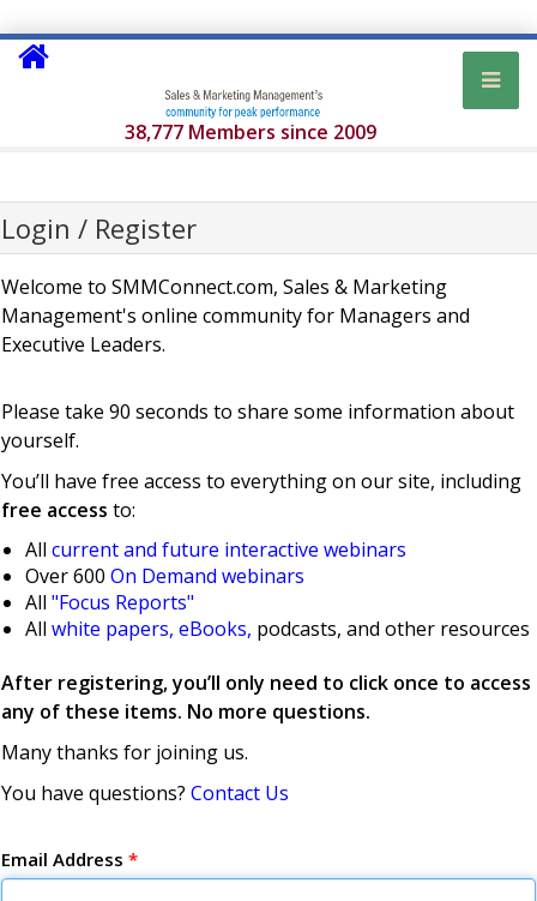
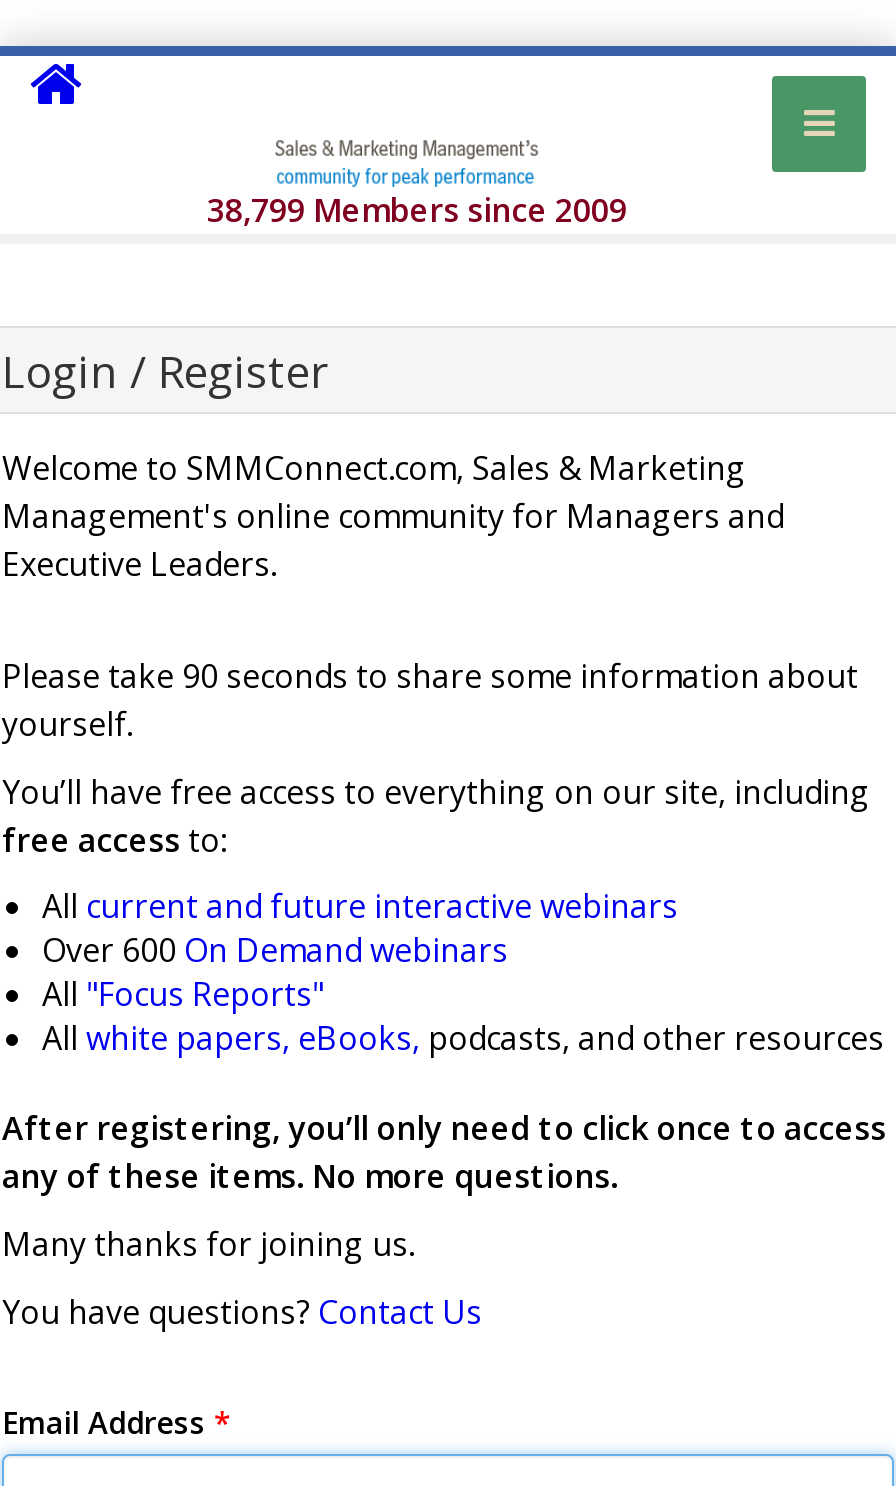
[124,118,376,145] 38,777 Members since 2009 -> [207,187,627,231] 38,799 Members since 2009

